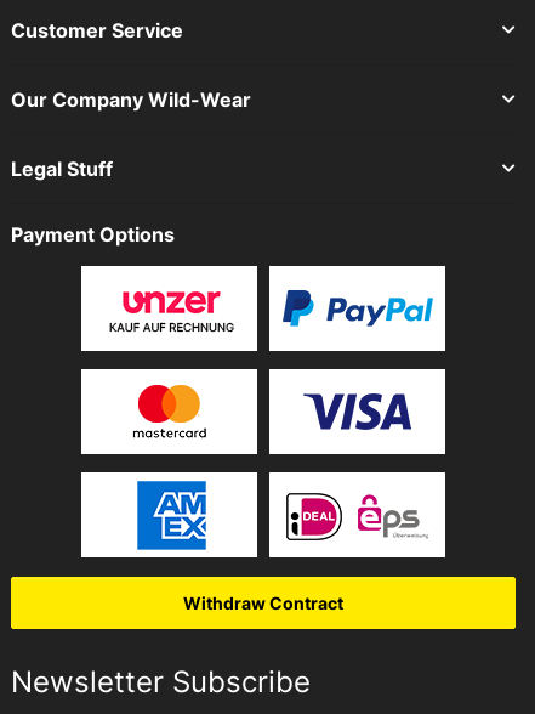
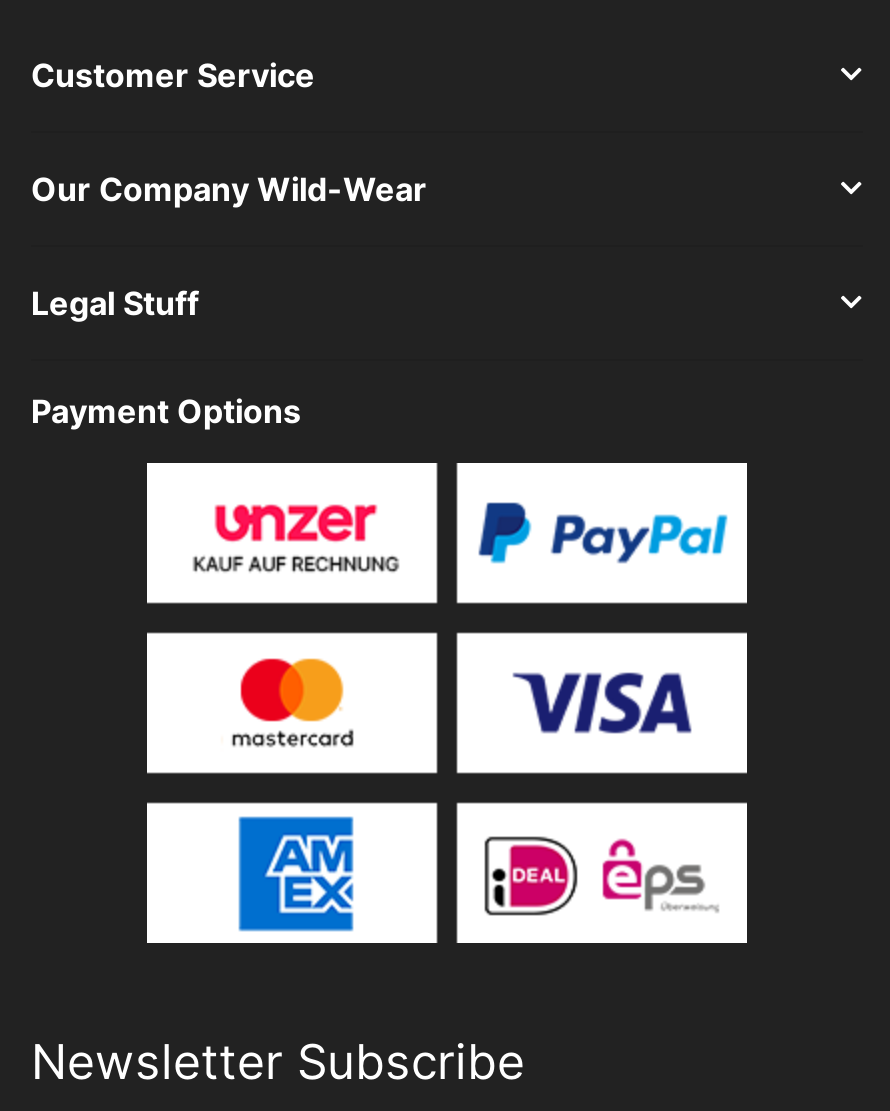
[183,593,343,614] Withdraw Contract -> none

